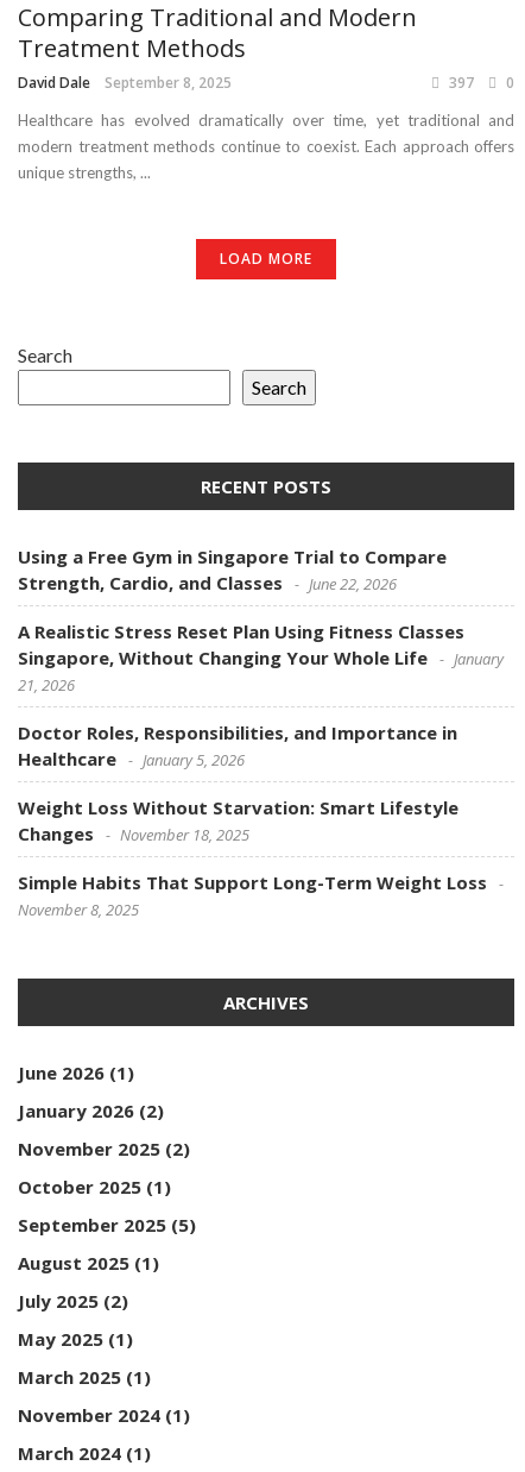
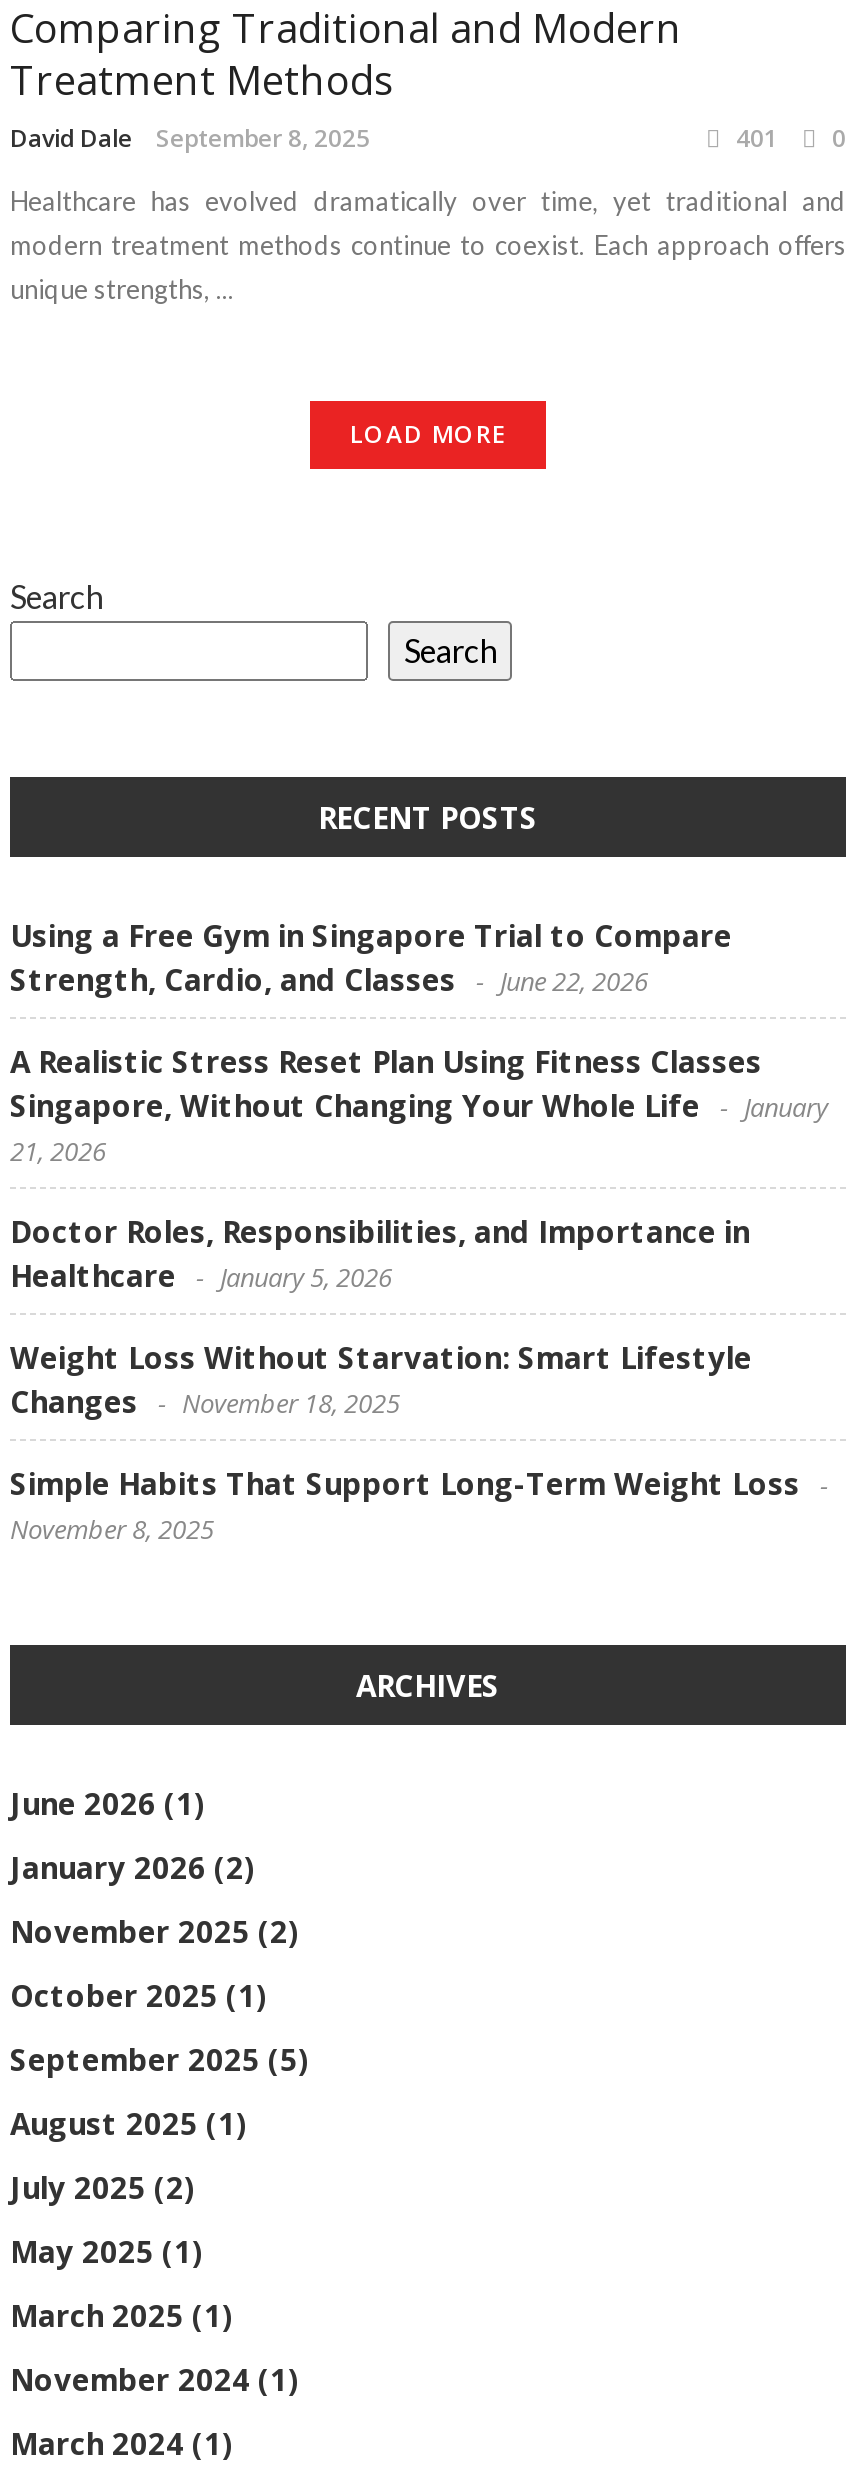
[449,72,514,92] 397 0 -> [736,121,846,155] 401 0

